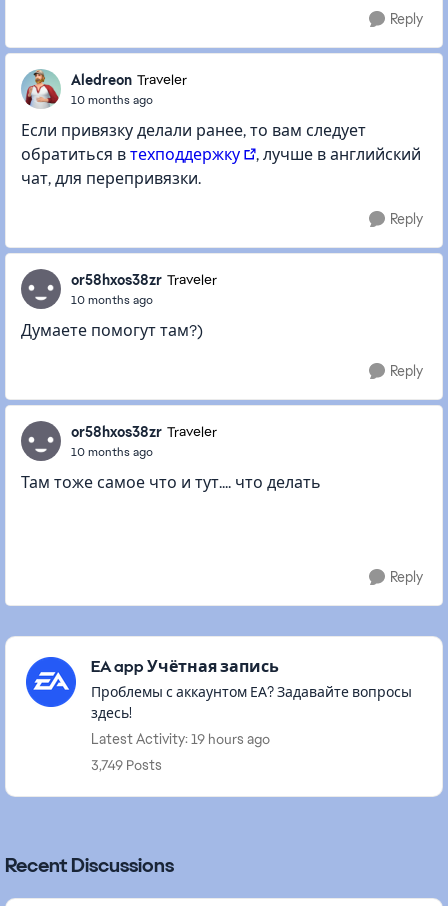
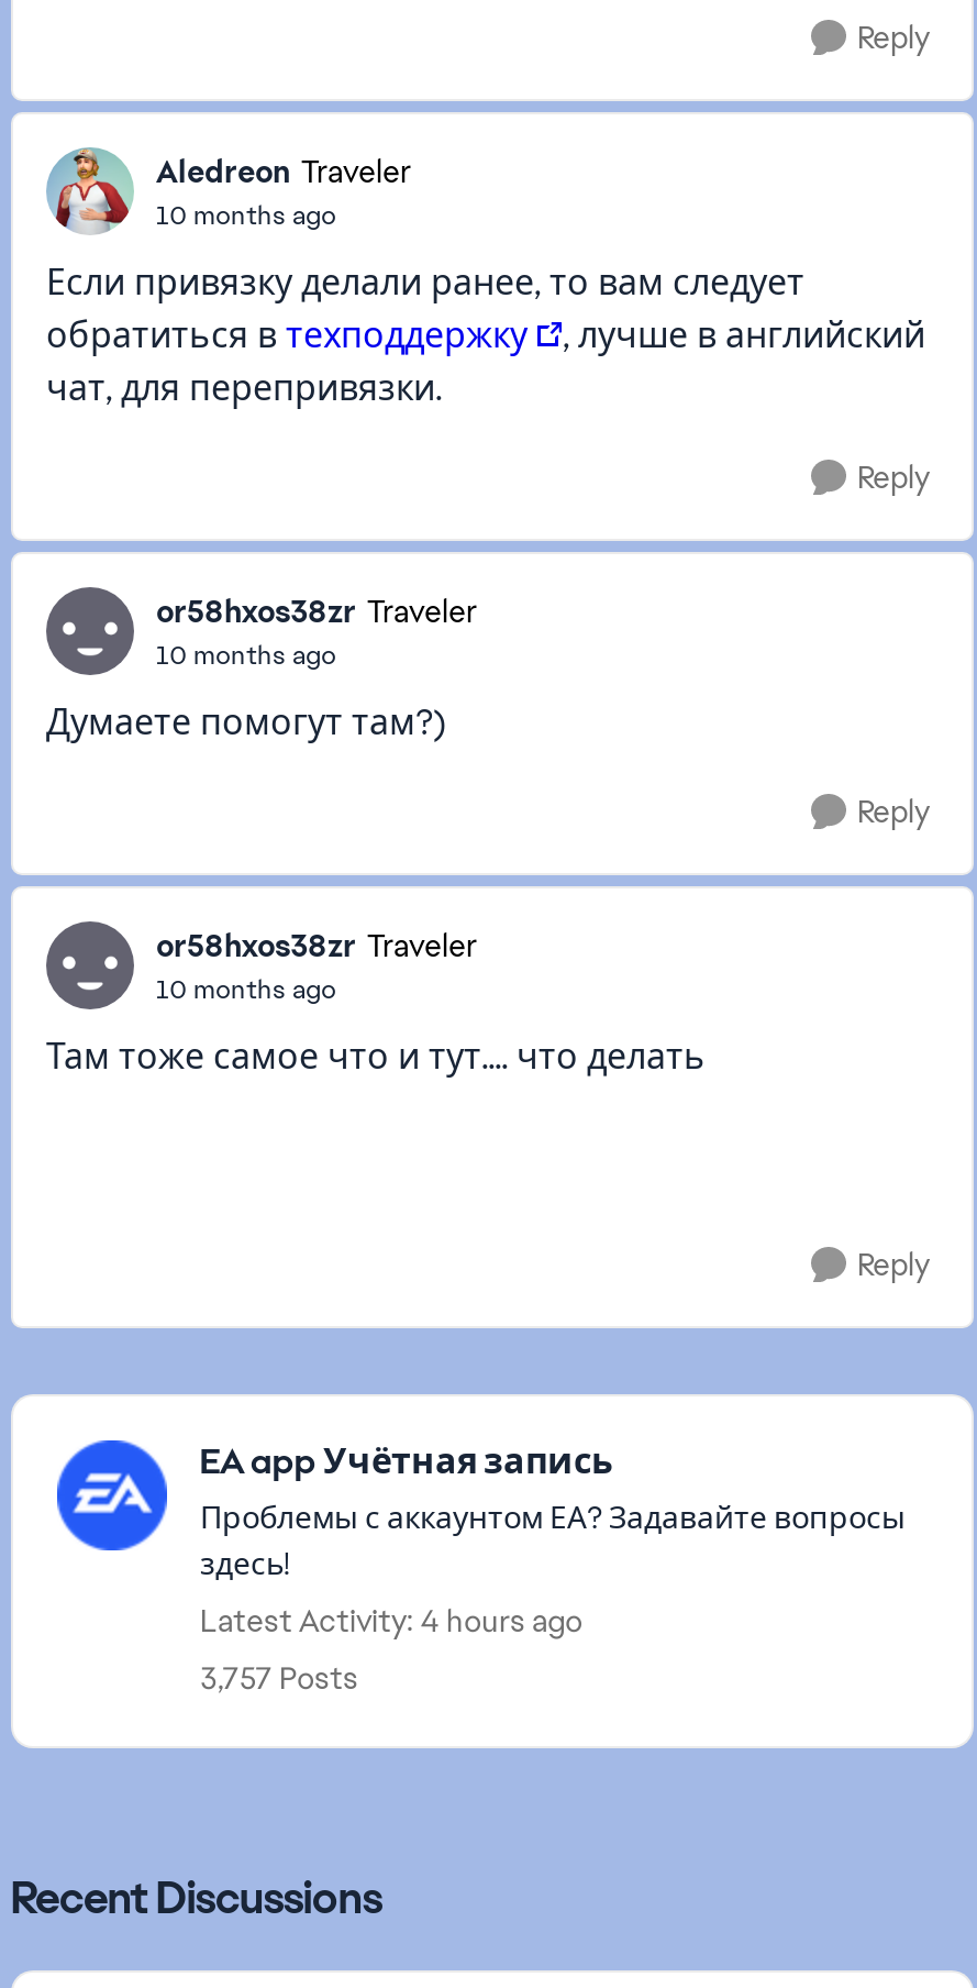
[91,730,270,748] Latest Activity: 19 hours ago -> [200,1601,582,1641] Latest Activity: 4 hours ago
[91,756,162,774] 3,749 Posts -> [200,1658,358,1698] 3,757 Posts

